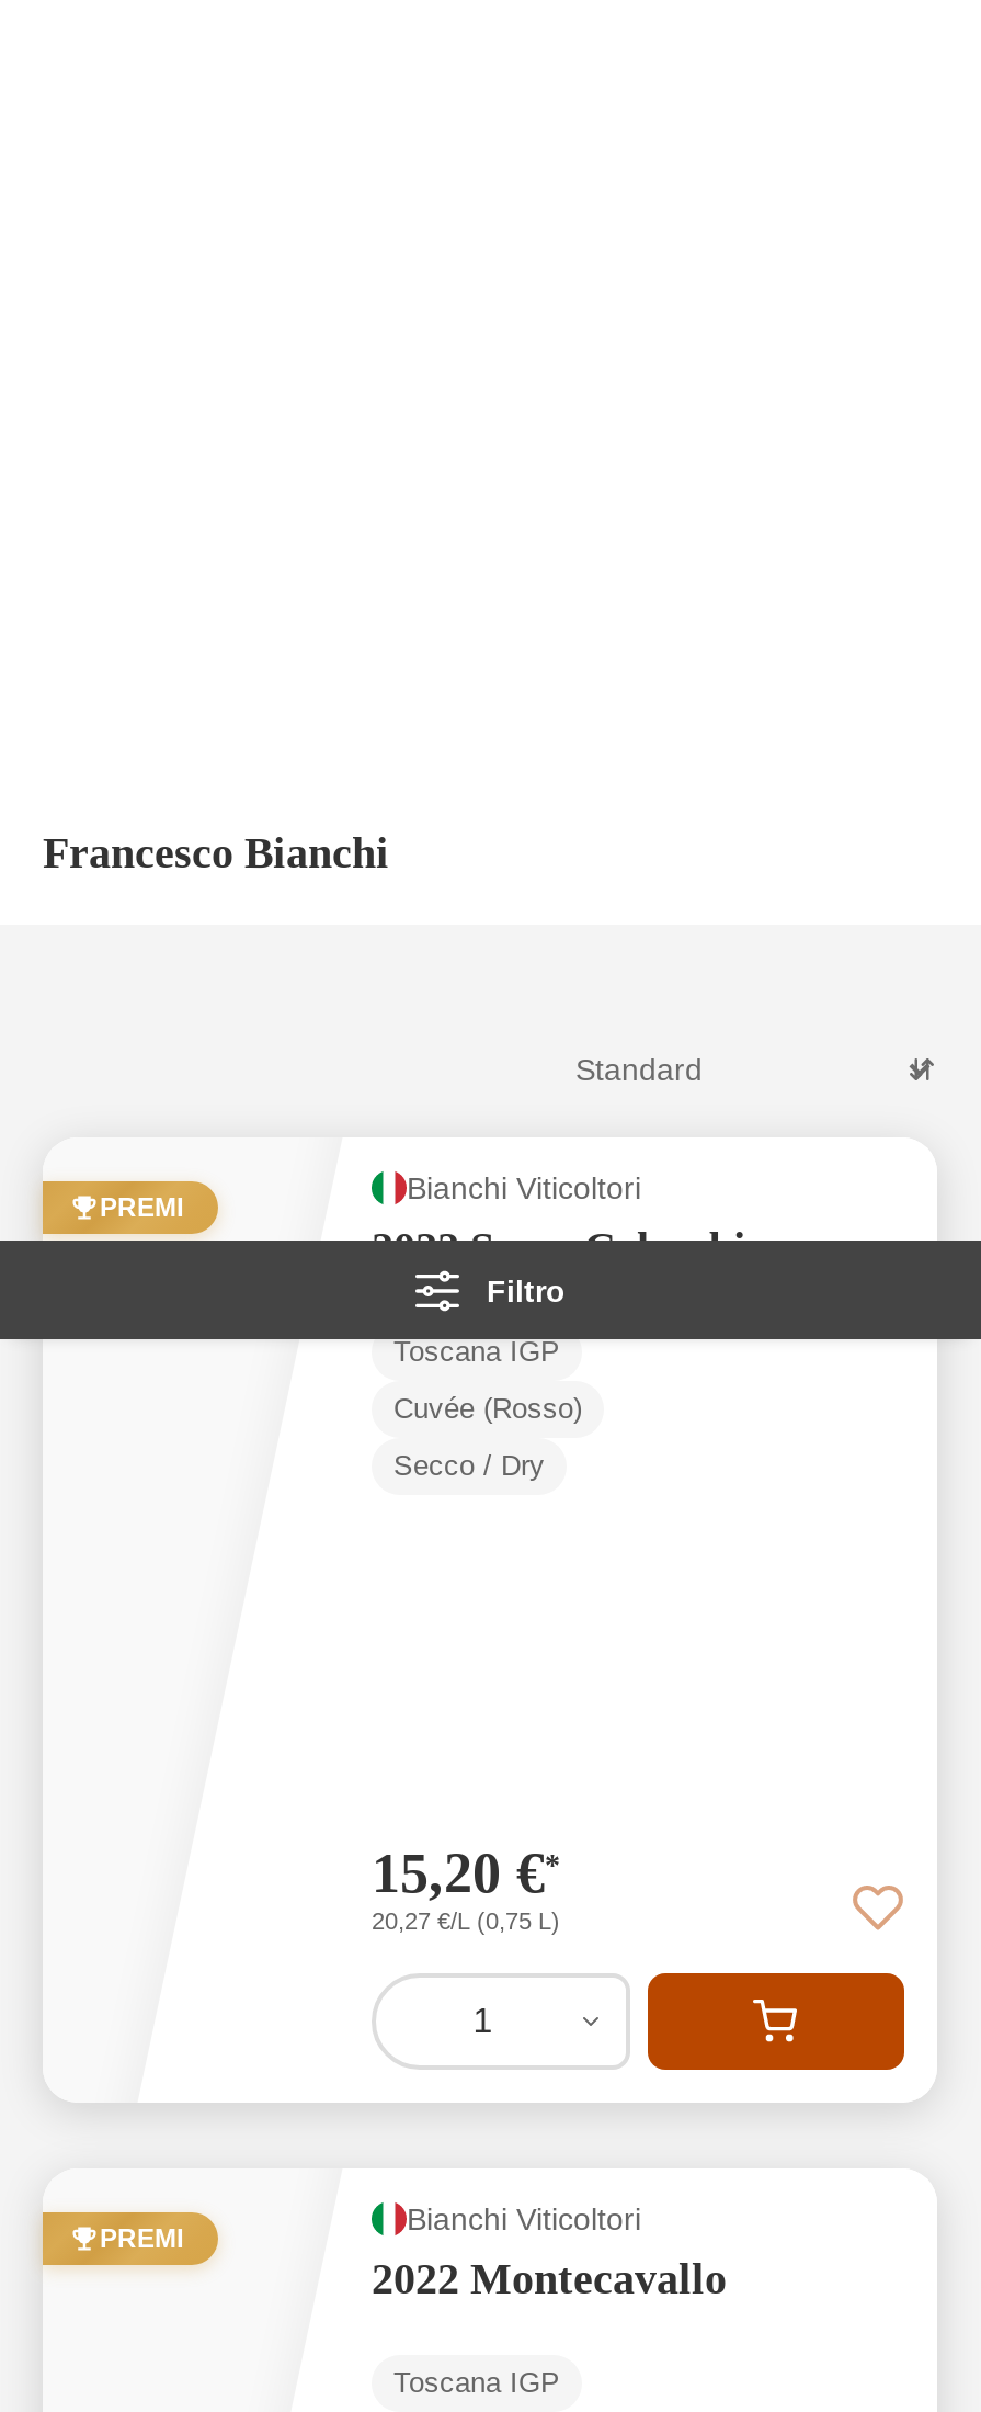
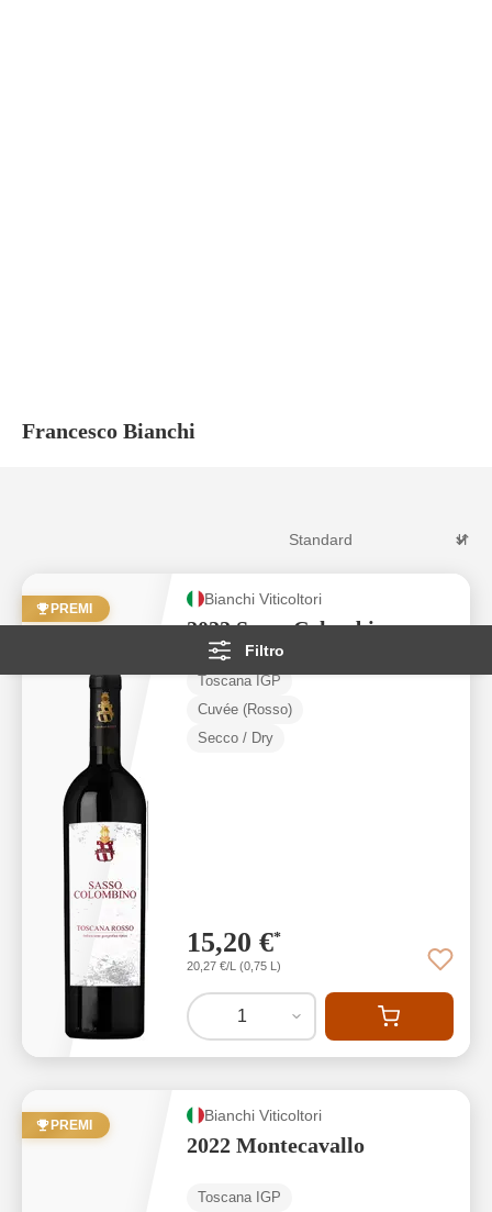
none -> [62,675,148,1041] [image]

